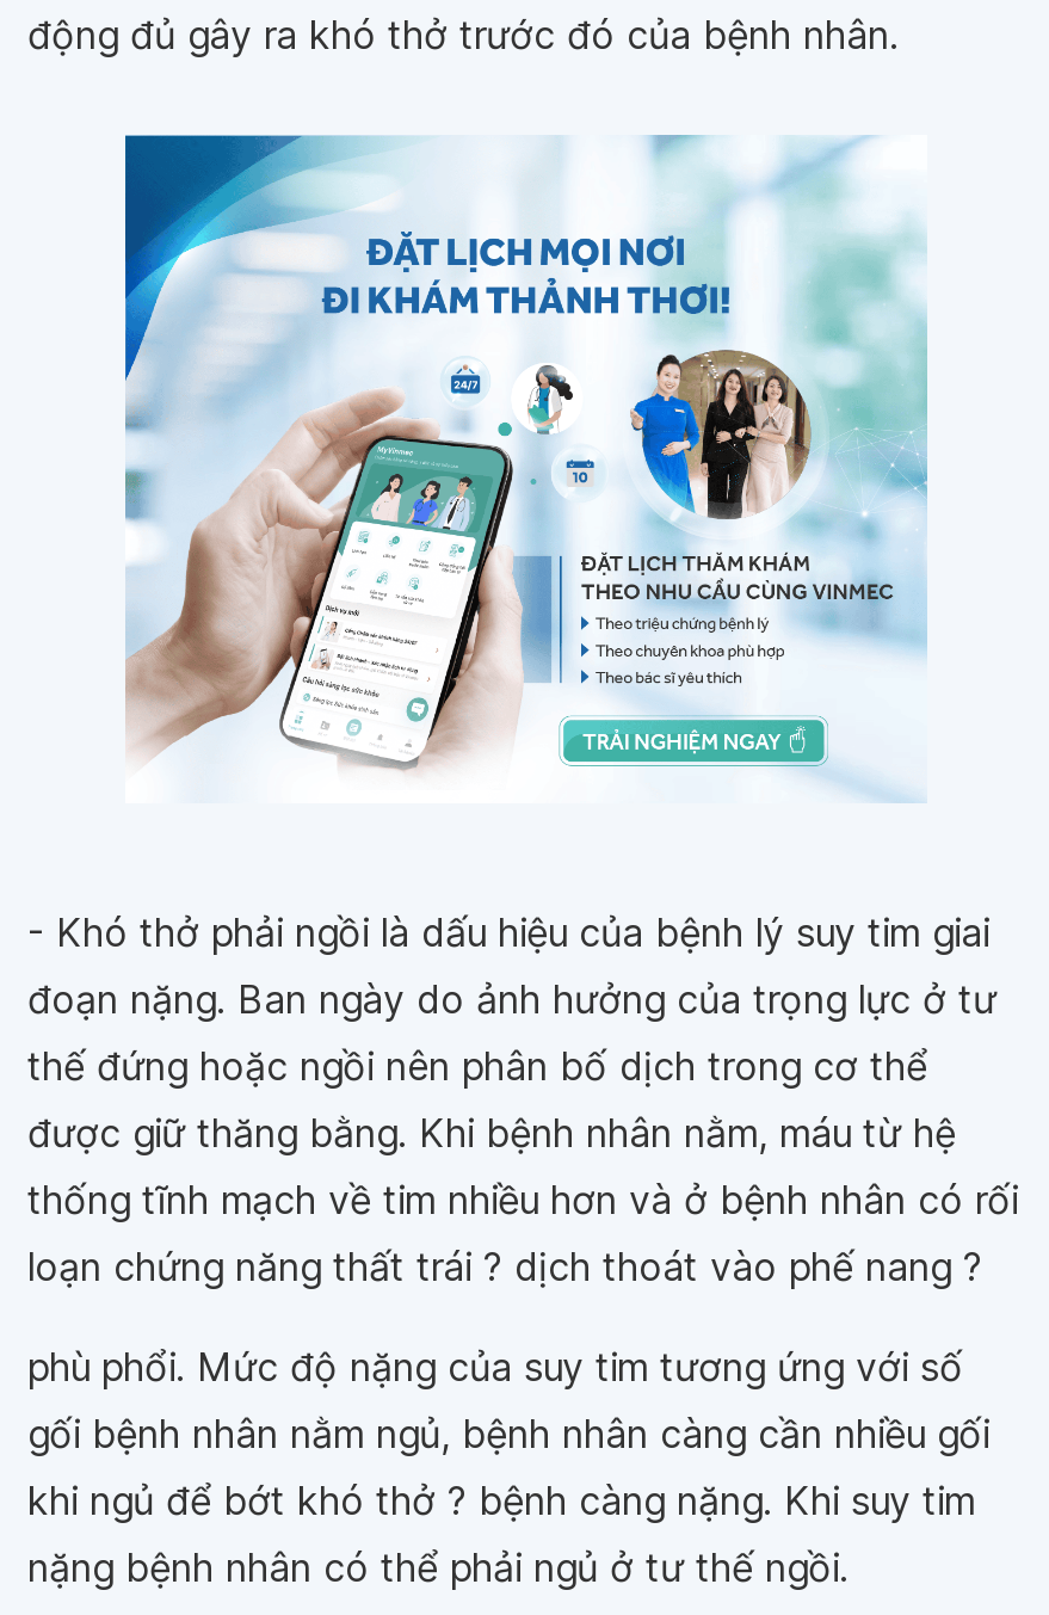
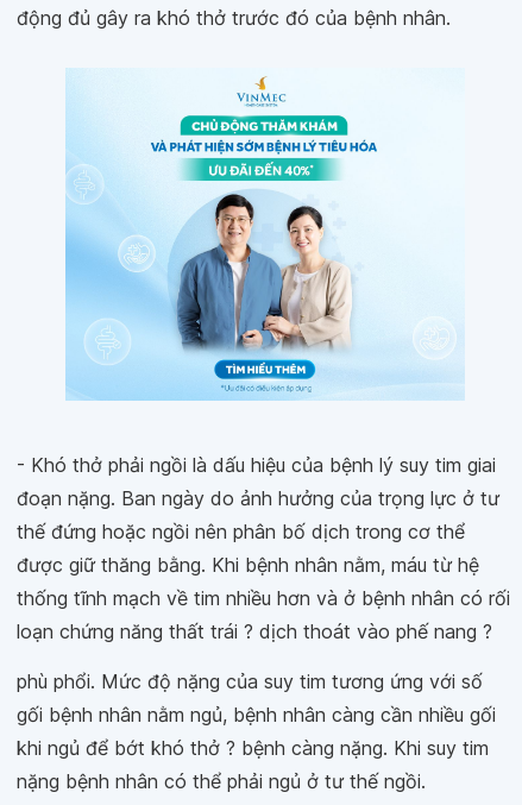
[123,132,930,803] [image] -> [64,68,465,402] [image]

